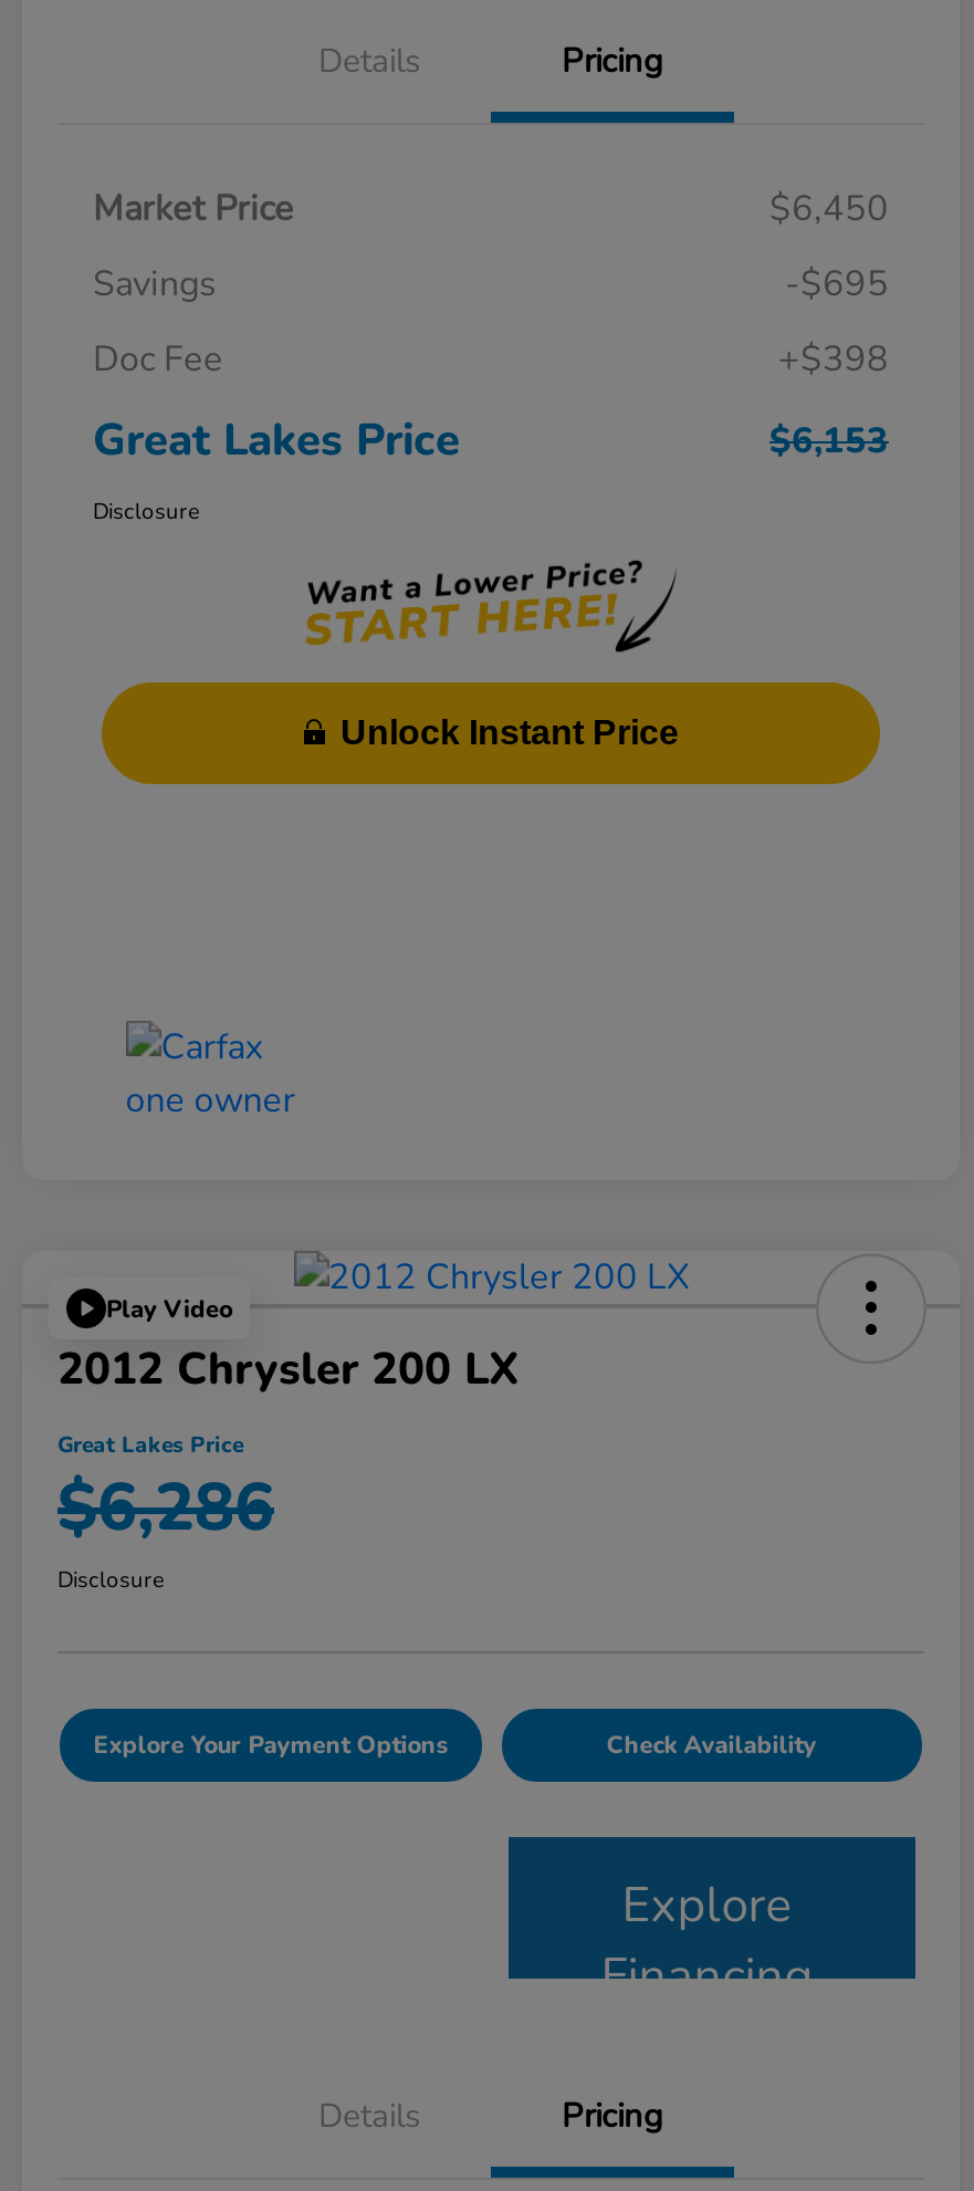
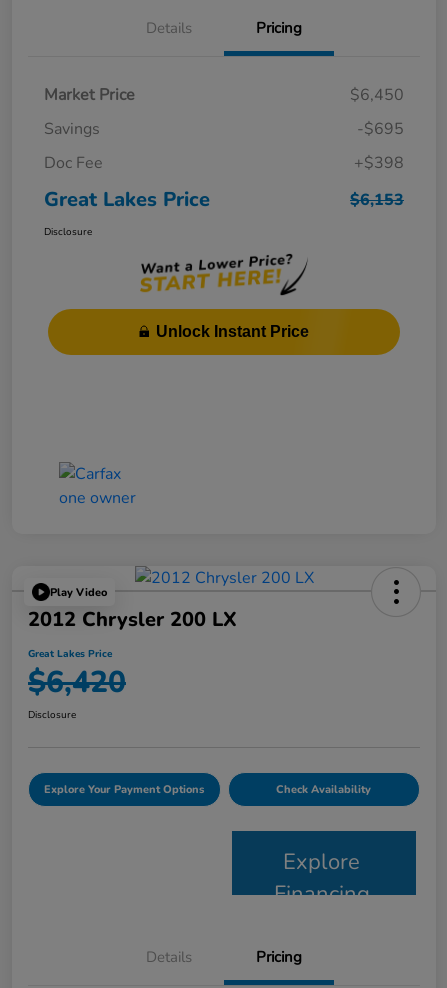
[57,1464,274,1554] $6,286 -> [28,662,126,703] $6,420

